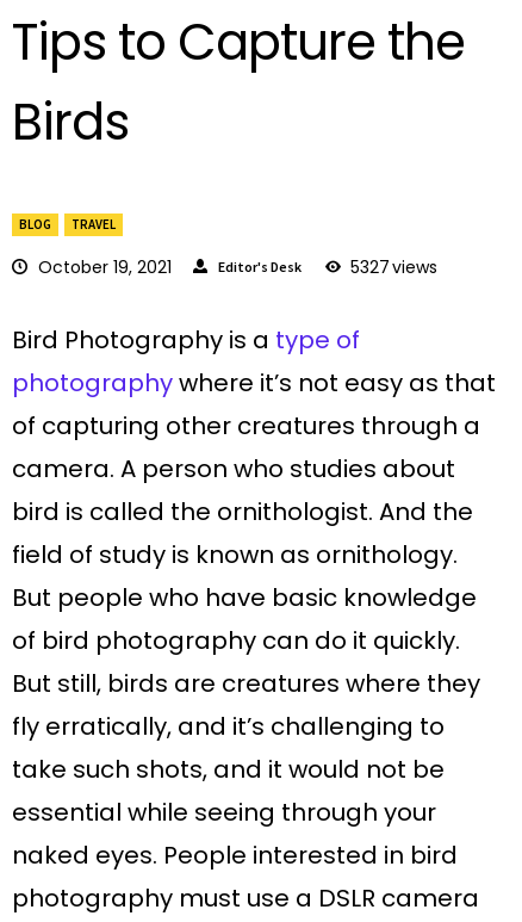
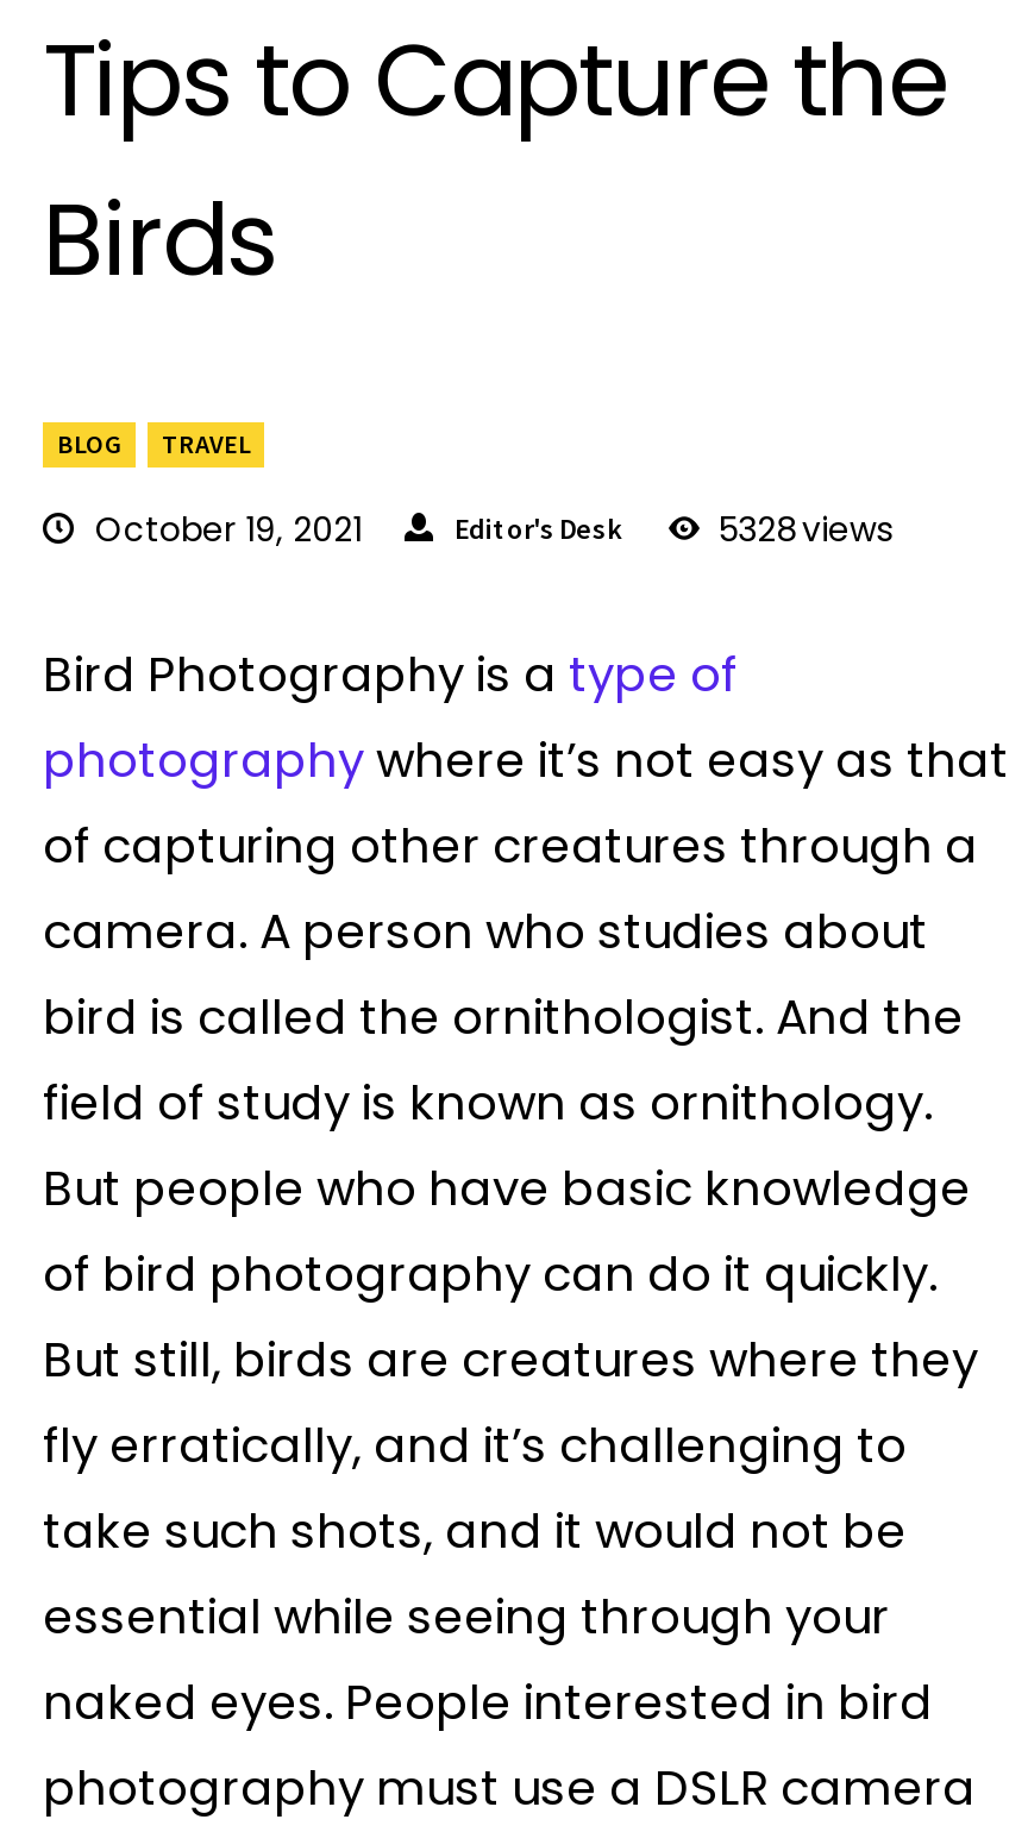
[350,256,437,279] 5327 views -> [719,506,892,554] 5328 views

